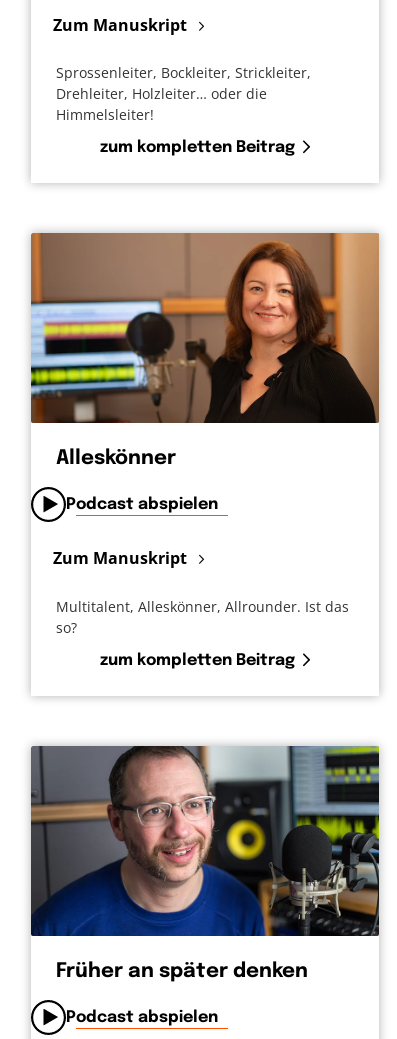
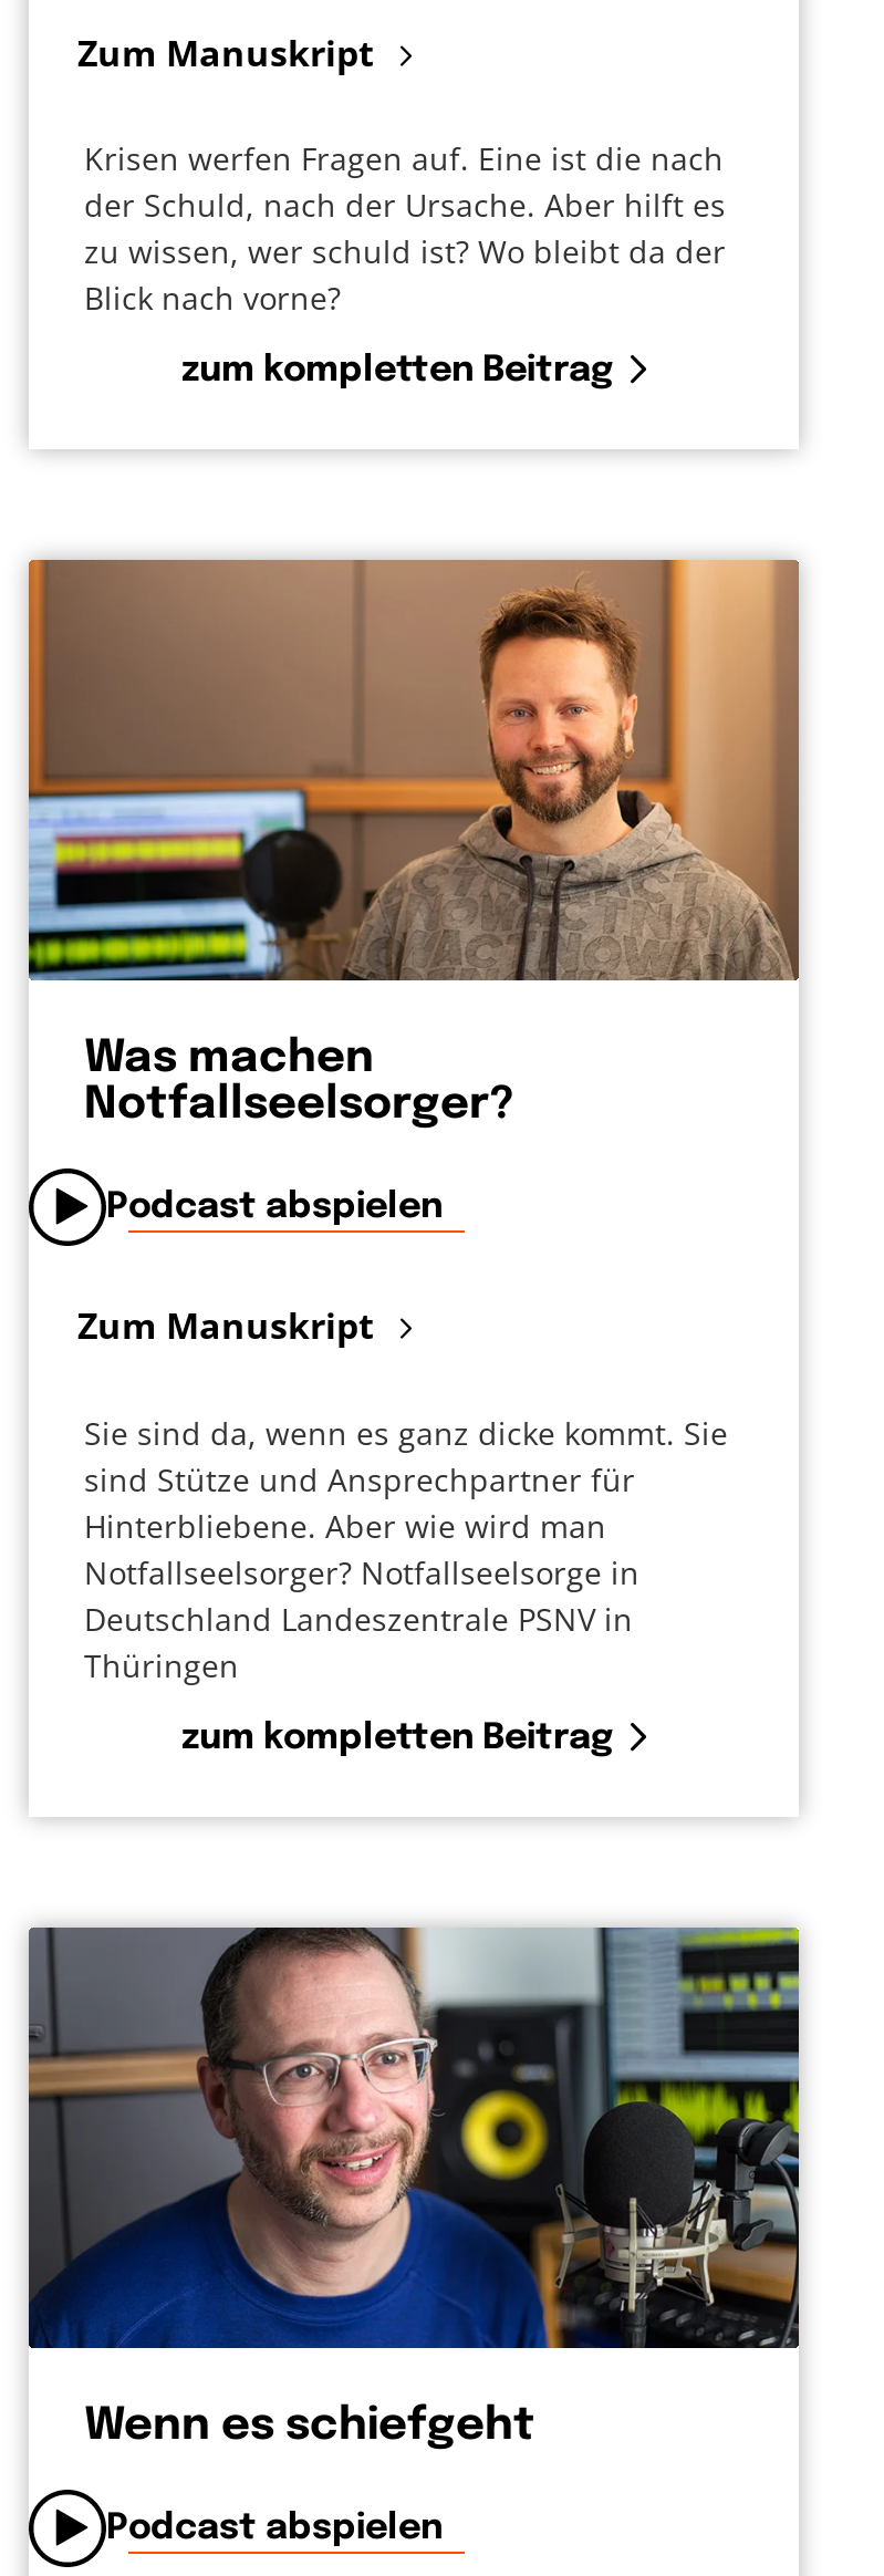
[56,63,311,124] Sprossenleiter, Bockleiter, Strickleiter, | Drehleiter, Holzleiter… oder die | Himmelsleiter! -> [84,138,726,320] Krisen werfen Fragen auf. Eine ist die nach | der Schuld, nach der Ursache. Aber hilft es | zu wissen, wer schuld ist? Wo bleibt da der | Blick nach vorne?
[30,232,377,469] [image] | Alleskönner -> [27,560,797,1130] [image] | Was machen | Notfallseelsorger?
[56,597,349,637] Multitalent, Alleskönner, Allrounder. Ist das | so? -> [84,1411,728,1685] Sie sind da, wenn es ganz dicke kommt. Sie | sind Stütze und Ansprechpartner für | Hinterbliebene. Aber wie wird man | Notfallseelsorger? Notfallseelsorge in | Deutschland Landeszentrale PSNV in | Thüringen
[56,961,308,982] Früher an später denken -> [84,2402,535,2449] Wenn es schiefgeht

